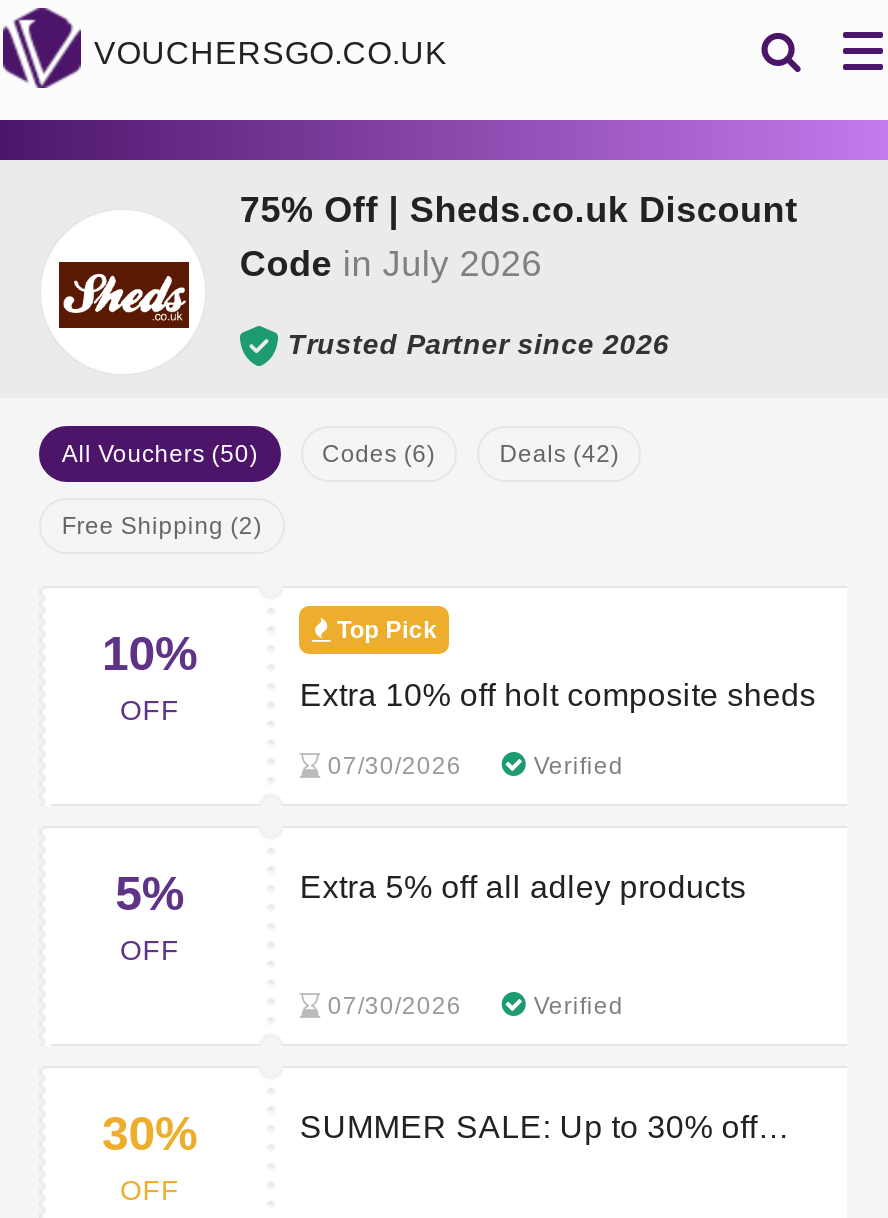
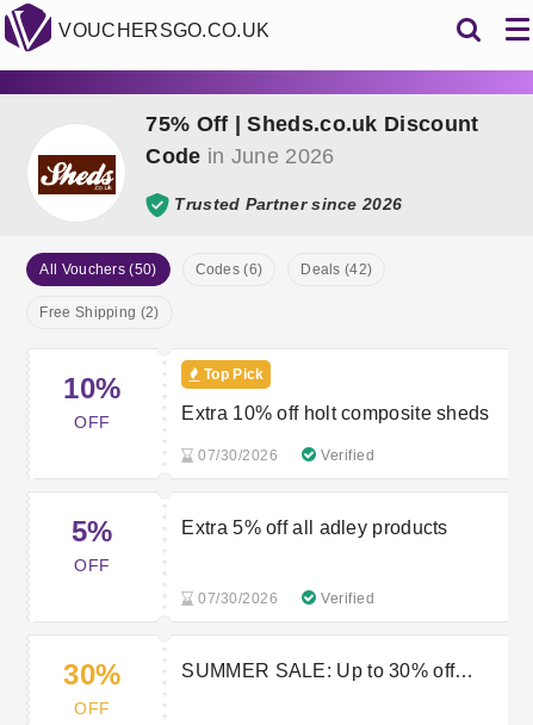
[240,244,542,284] Code in July 2026 -> [146,144,334,168] Code in June 2026

